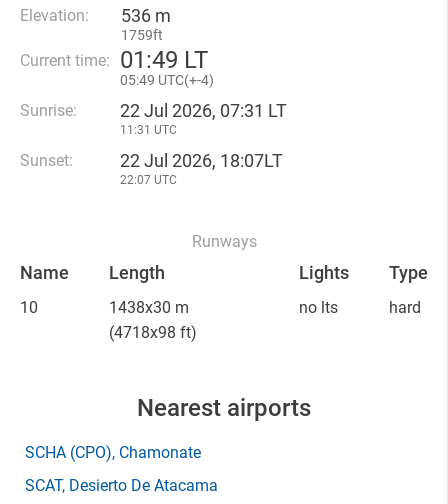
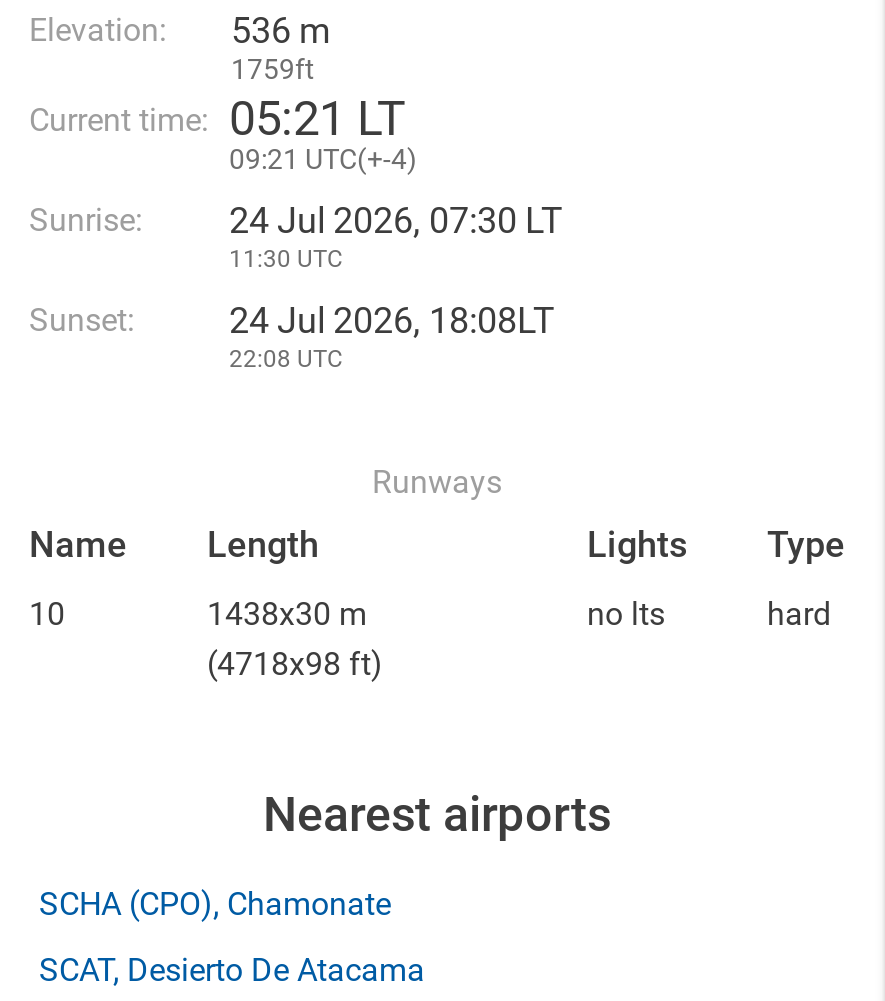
[20,46,208,74] Current time: 01: 49 LT -> [29,91,405,147] Current time: 05 21 LT
[120,72,214,88] 05:49 UTC(+-4) -> [229,143,417,175] 09 21 UTC(+-4)
[120,100,287,121] 22 Jul 2026, 07:31 LT -> [229,199,563,241] 24 Jul 2026, 07:30 LT
[120,123,177,137] 11:31 UTC -> [229,245,343,273] 11:30 UTC
[120,150,283,171] 22 Jul 2026, 18:07LT -> [229,299,555,341] 24 Jul 2026, 18:08LT
[120,173,177,187] 22:07 UTC -> [229,345,343,373] 22:08 UTC

